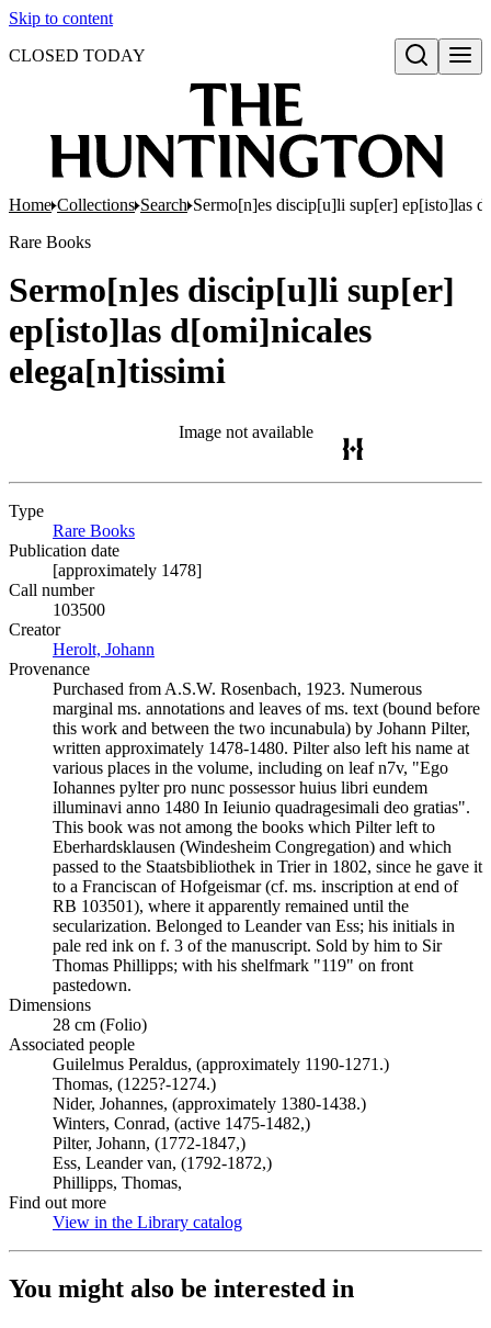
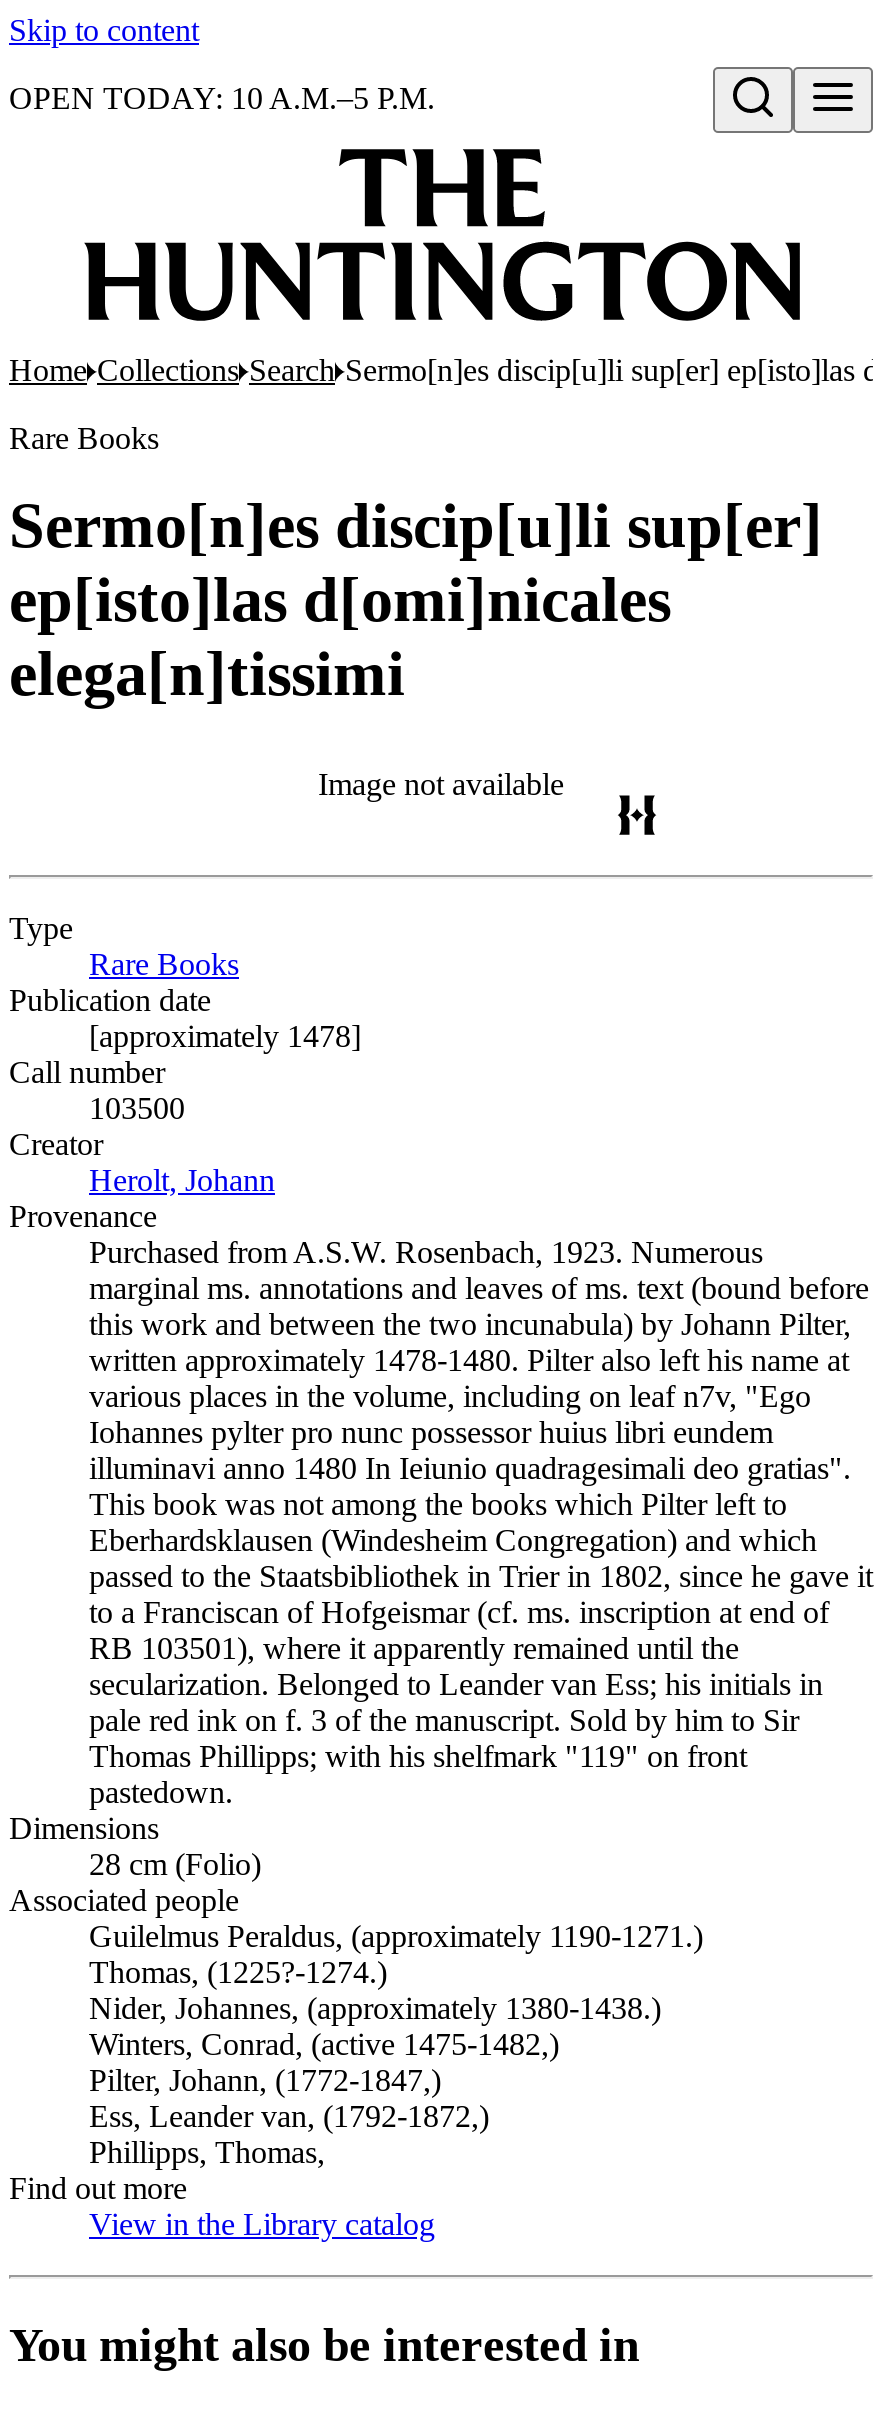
[9,46,146,65] CLOSED TODAY -> [9,81,435,115] OPEN TODAY: 10 A.M.–5 P.M.

